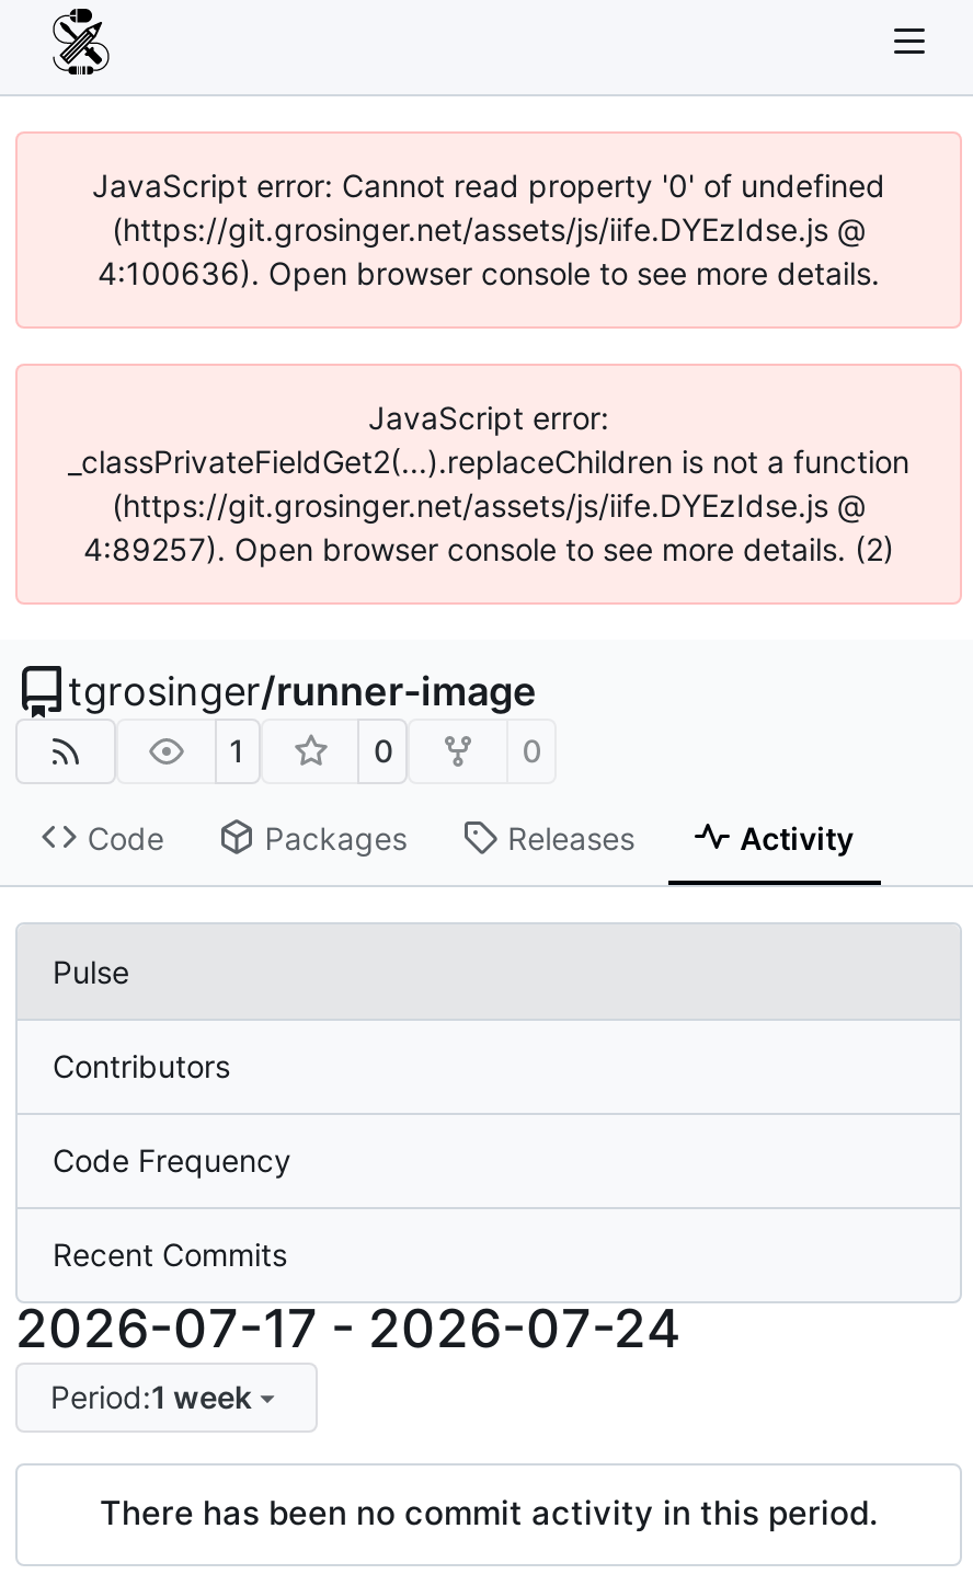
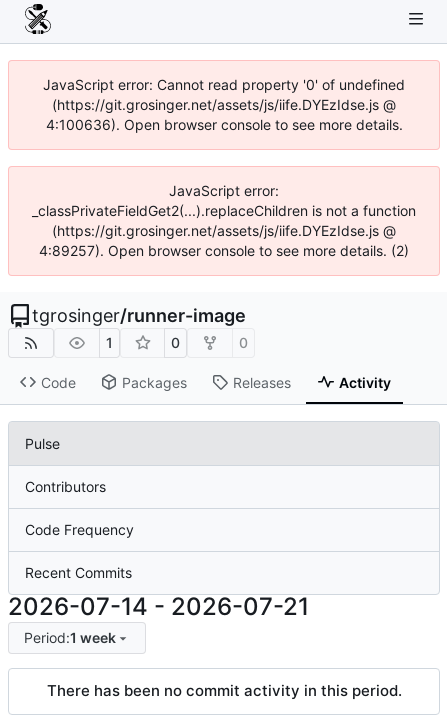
[15,1296,682,1360] 2026-07-17 - 2026-07-24 -> [8,592,309,621] 2026-07-14 - 2026-07-21

